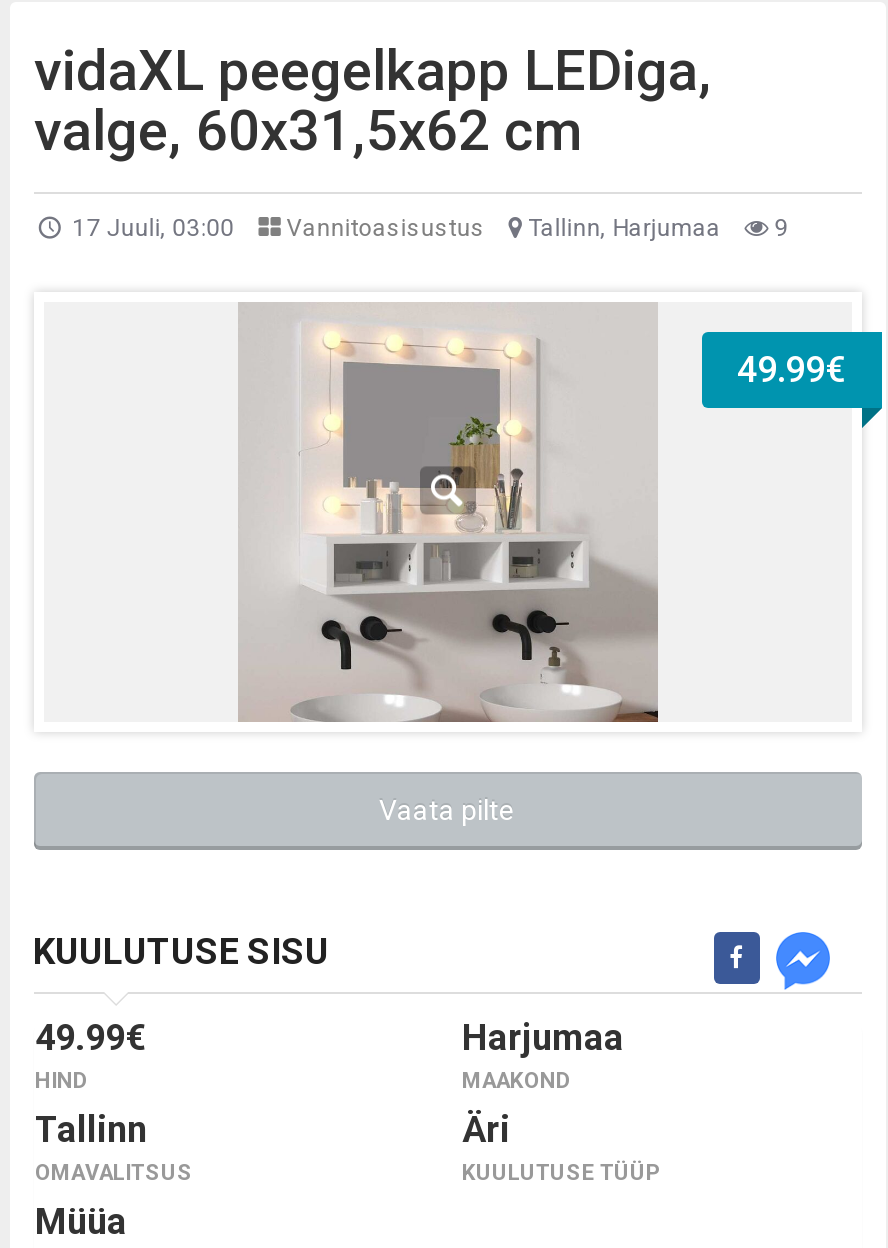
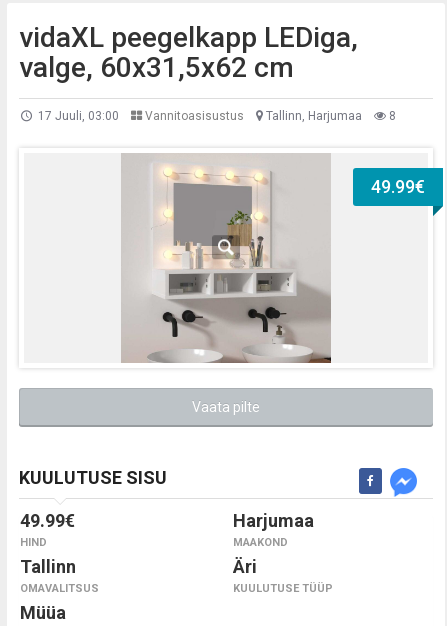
[67,214,789,242] 17 Juuli, 03:00 Vannitoasisustus Tallinn, Harjumaa 9 -> [35,109,396,123] 17 Juuli, 03:00 Vannitoasisustus Tallinn, Harjumaa 8

